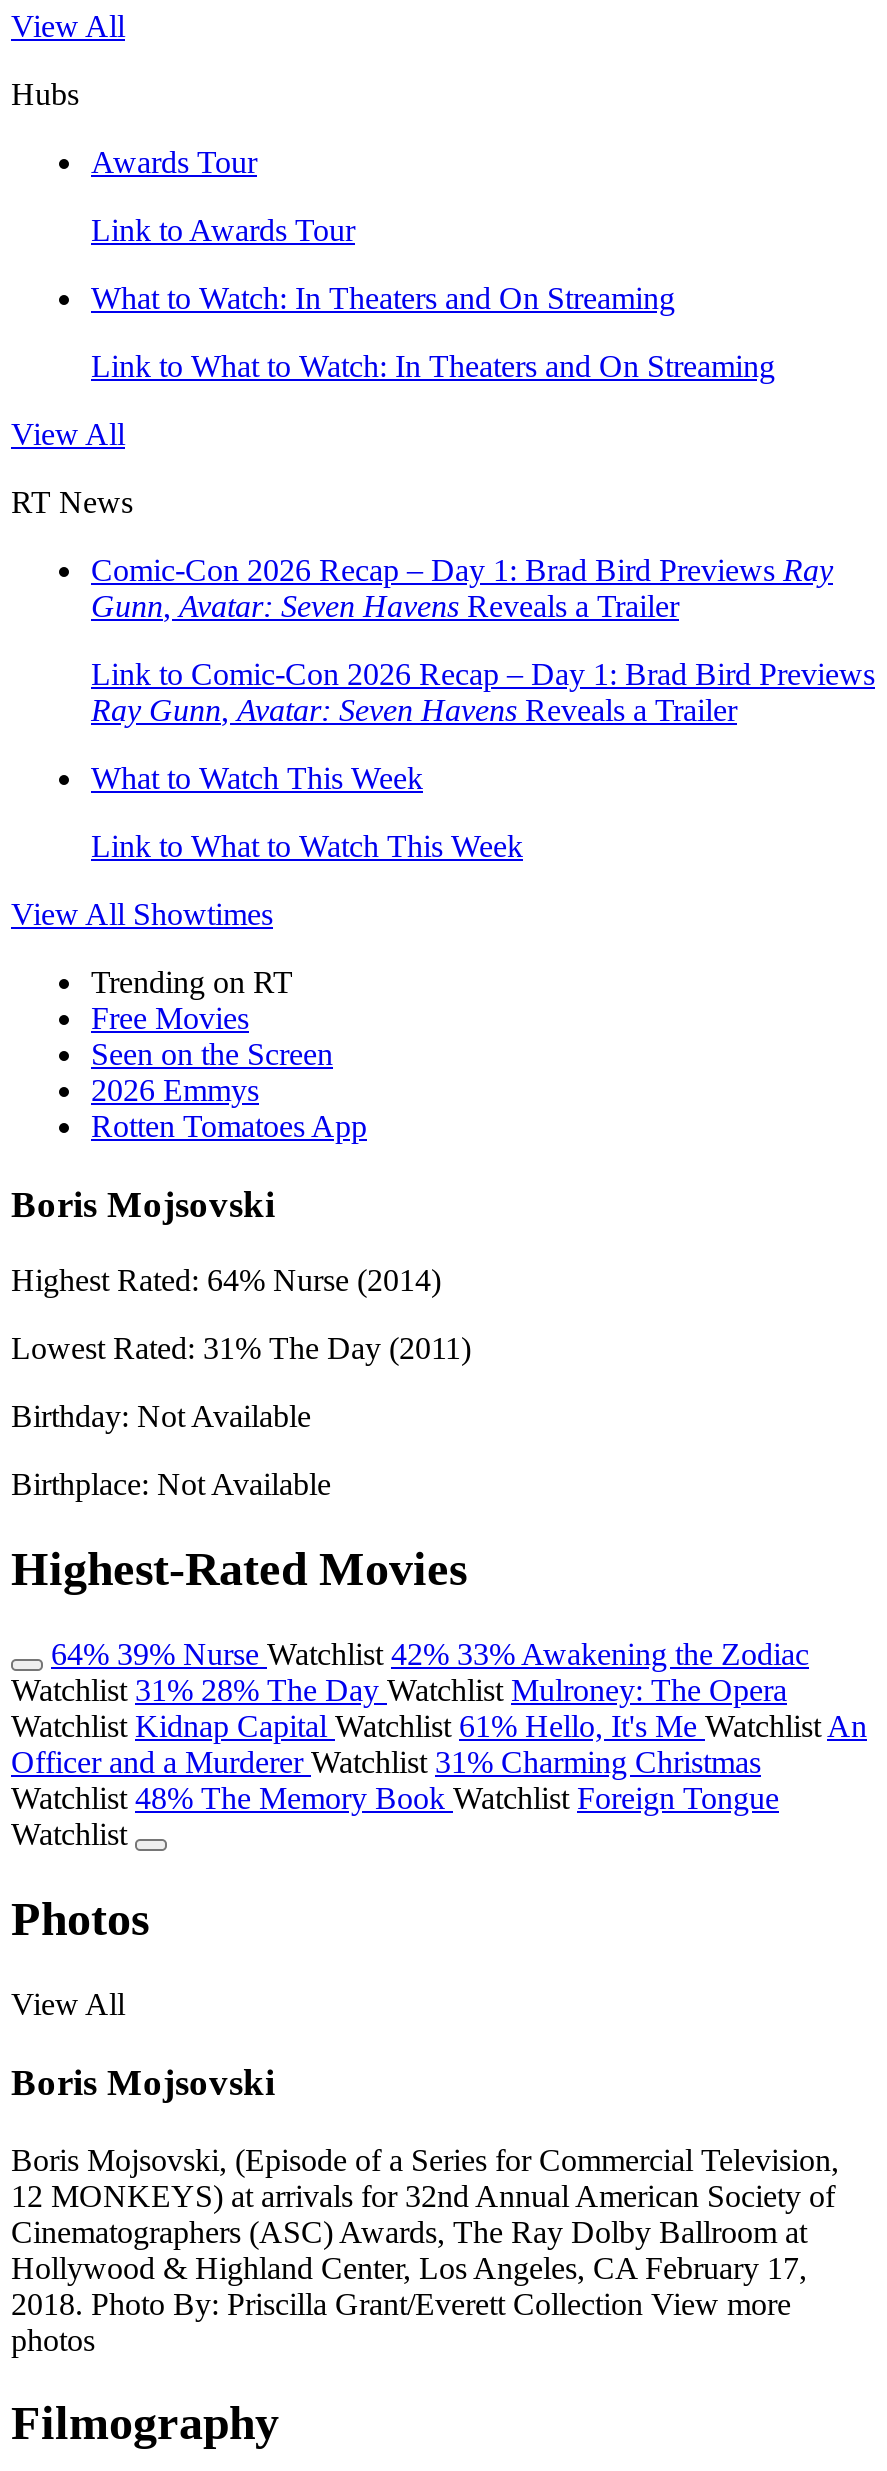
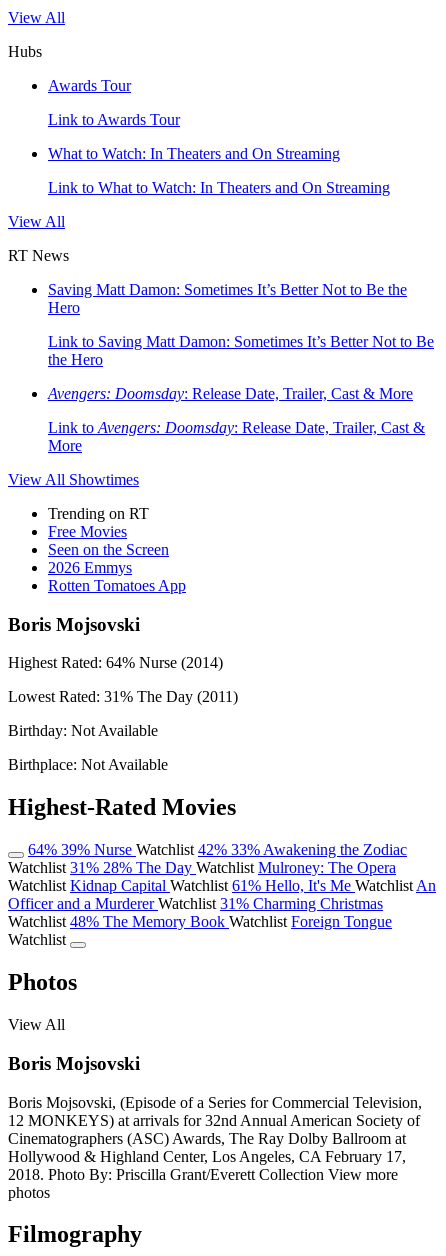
[91,553,833,623] Comic-Con 2026 Recap – Day 1: Brad Bird Previews Ray | Gunn, Avatar: Seven Havens Reveals a Trailer -> [48,281,407,316] Saving Matt Damon: Sometimes It’s Better Not to Be the | Hero
[91,657,875,727] Link to Comic-Con 2026 Recap – Day 1: Brad Bird Previews | Ray Gunn, Avatar: Seven Havens Reveals a Trailer -> [48,333,434,368] Link to Saving Matt Damon: Sometimes It’s Better Not to Be | the Hero
[91,761,423,795] What to Watch This Week -> [48,385,413,402] Avengers: Doomsday: Release Date, Trailer, Cast & More
[91,829,523,863] Link to What to Watch This Week -> [48,419,425,454] Link to Avengers: Doomsday: Release Date, Trailer, Cast & | More

